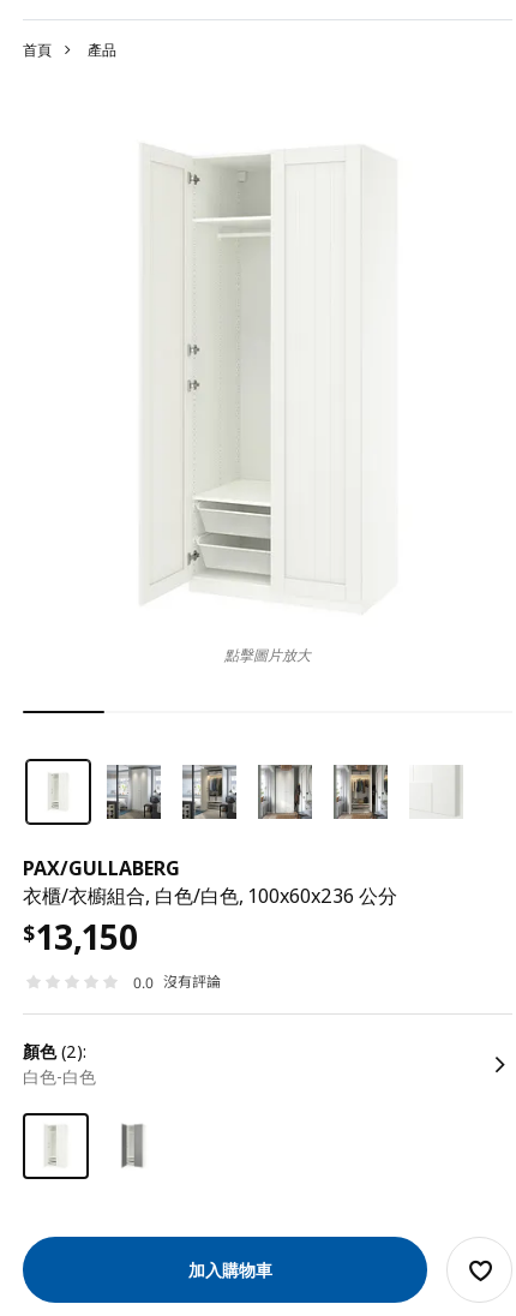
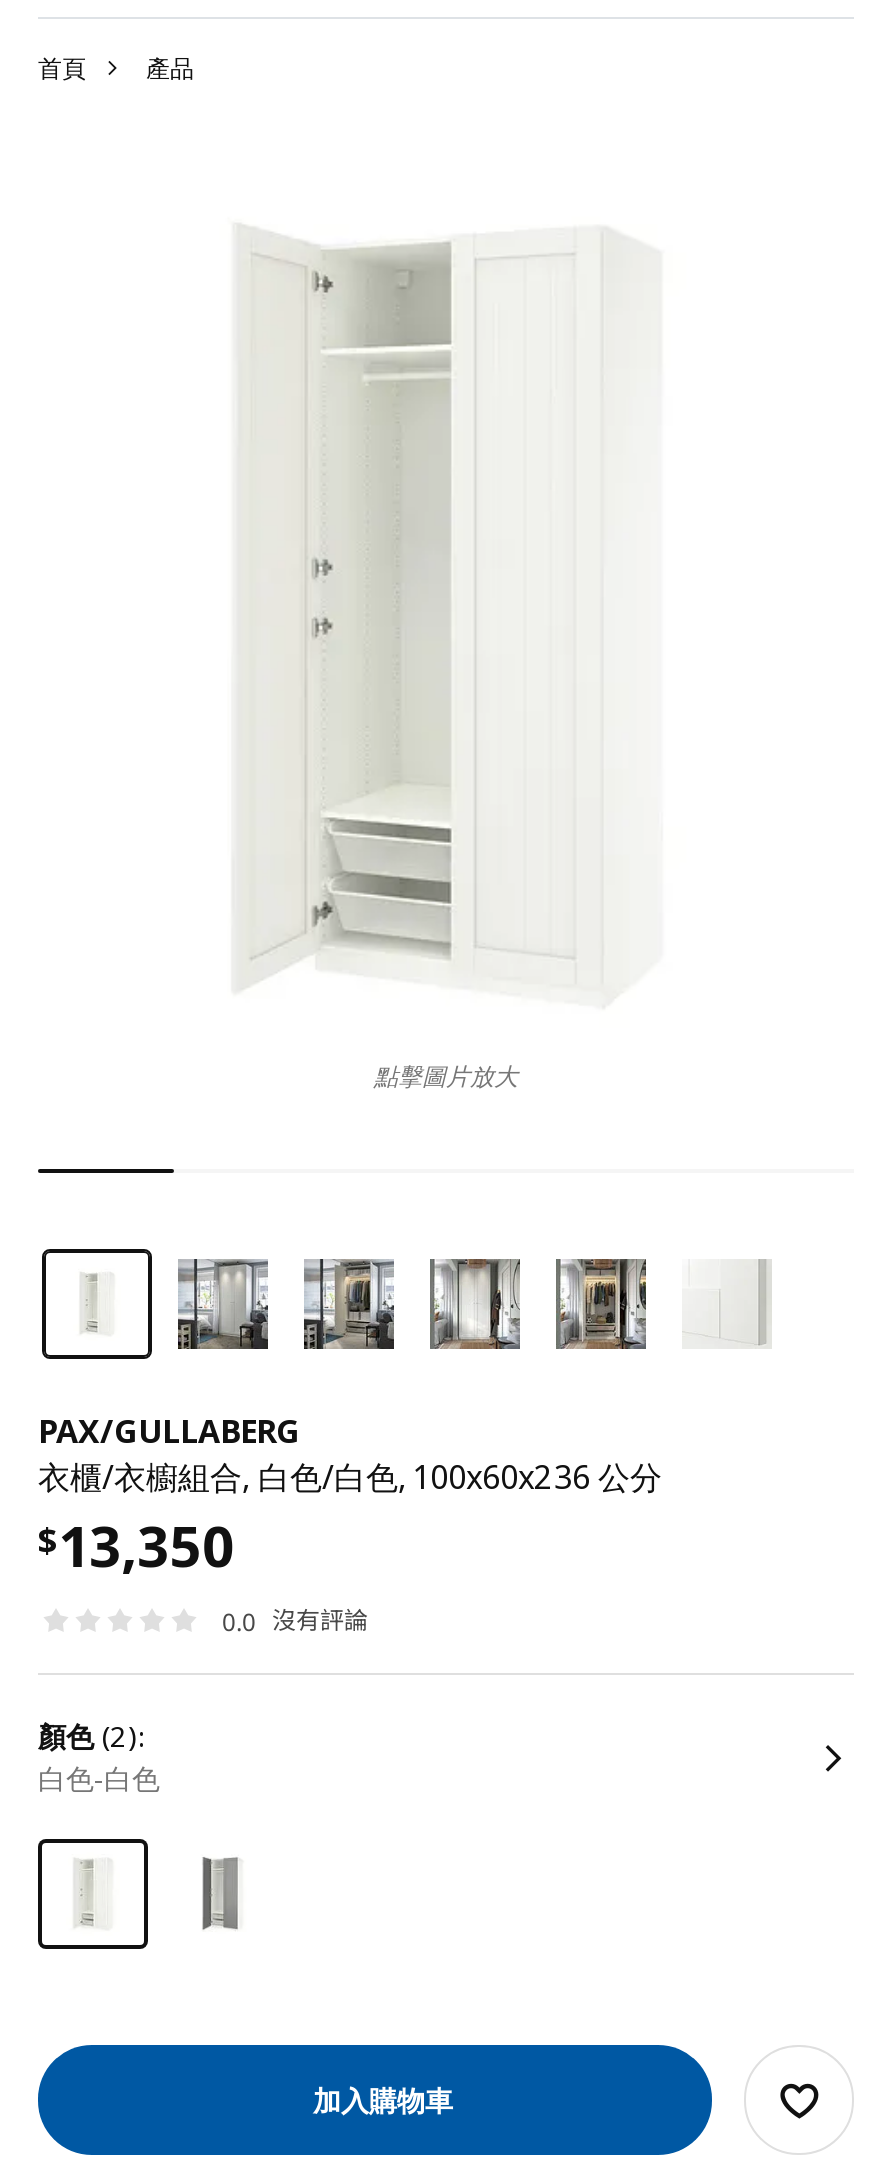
[23,914,138,959] $ 13,150 -> [38,1507,233,1583] $ 13,350

